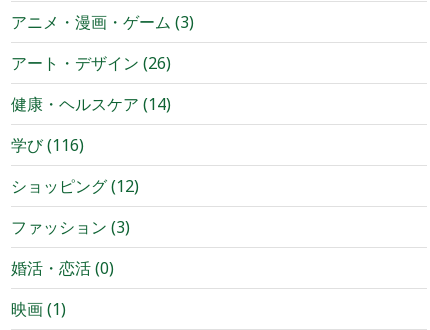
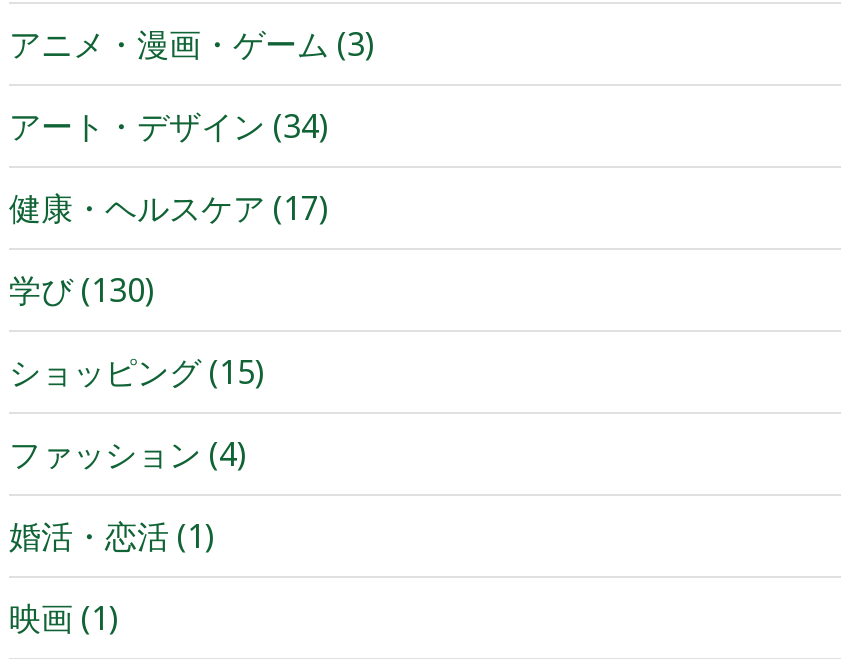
[11,52,171,74] アート・デザイン(26) -> [9,104,329,148] アート・デザイン(34)
[11,93,171,115] 健康・ヘルスケア(14) -> [9,186,329,230] 健康・ヘルスケア(17)
[11,134,84,156] 学び(116) -> [9,268,155,312] 学び(130)
[11,175,139,197] ショッピング(12) -> [9,350,265,394] ショッピング(15)
[11,216,130,238] ファッション(3) -> [9,432,247,476] ファッション(4)
[11,257,114,279] 婚活・恋活(0) -> [9,514,215,558] 婚活・恋活(1)

